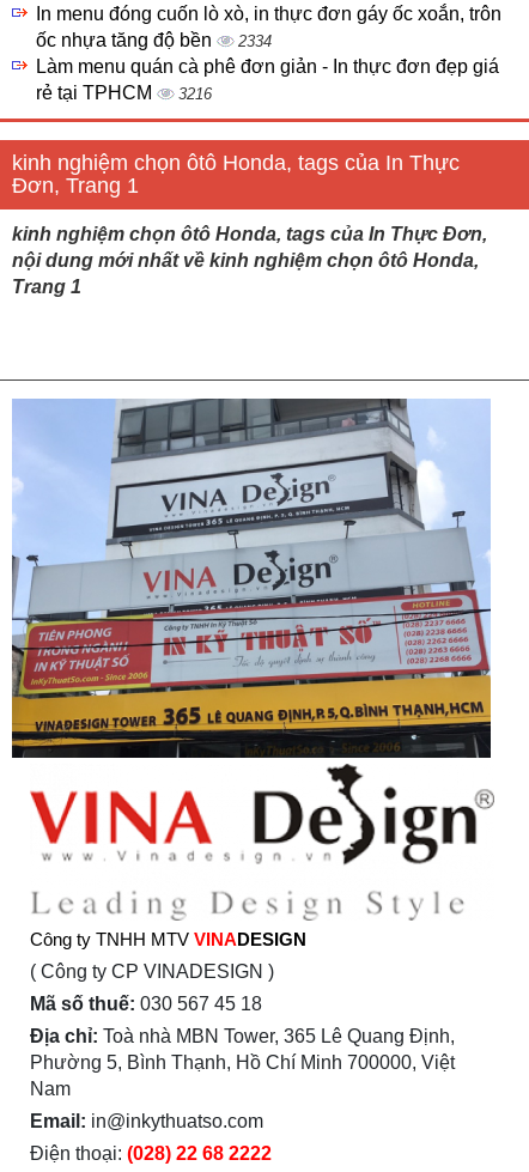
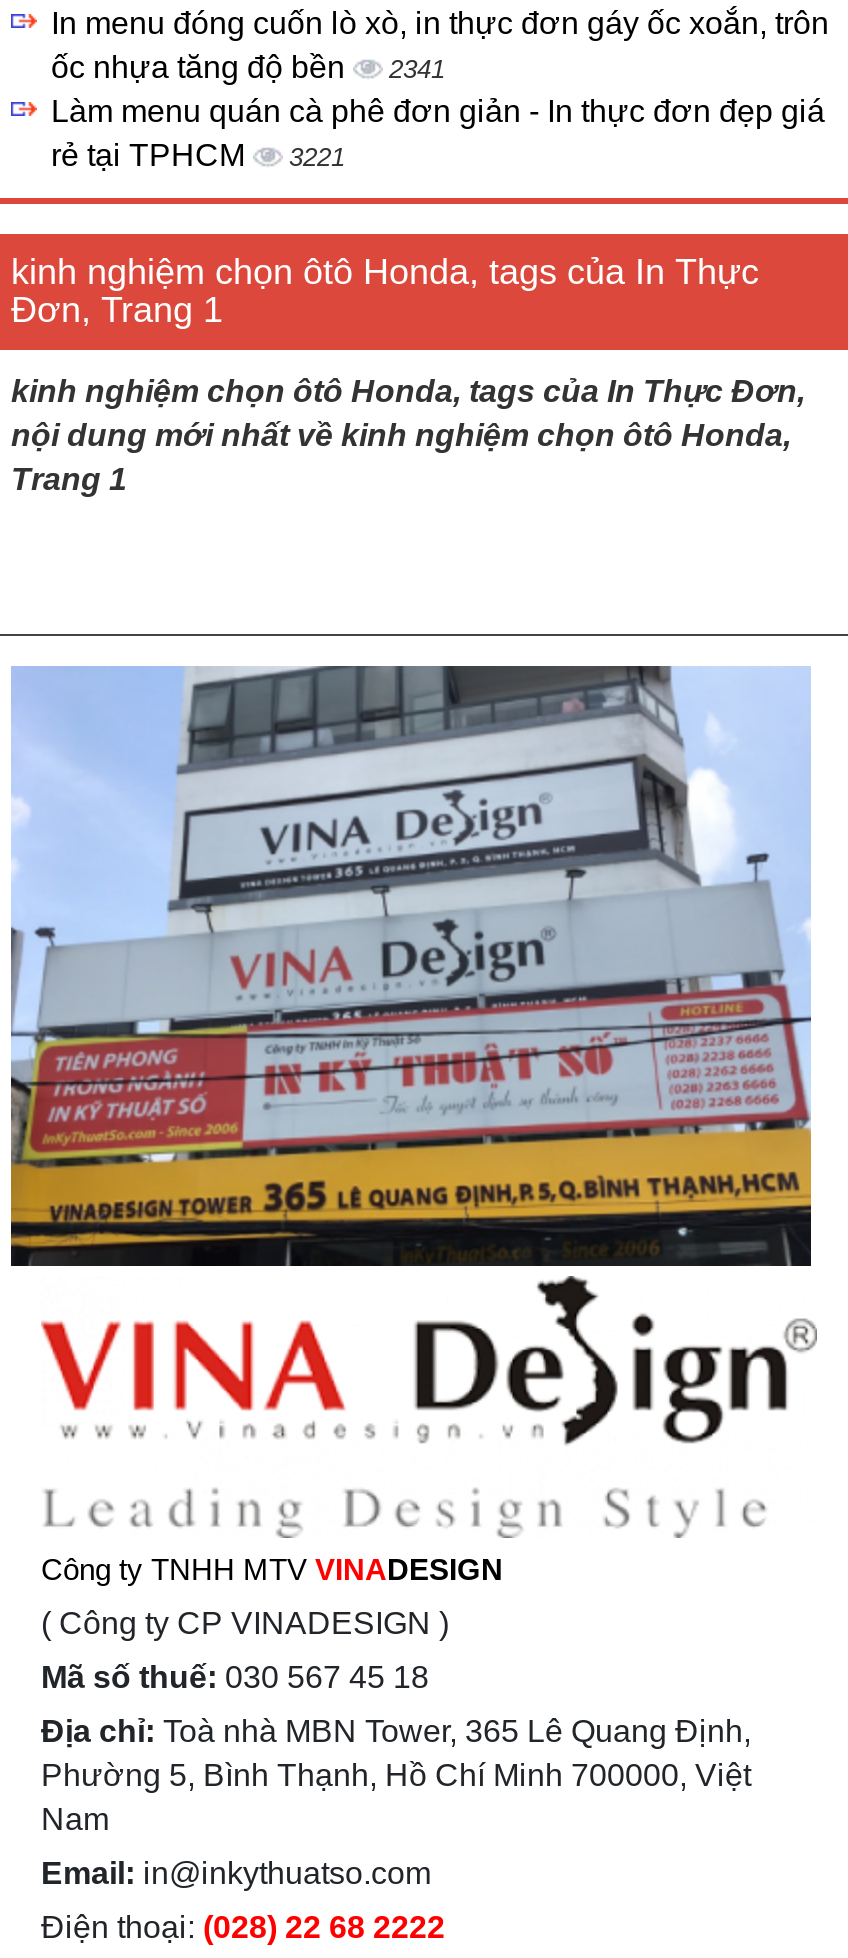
[36,30,272,50] ốc nhựa tăng độ bền 2334 -> [51,50,445,84] ốc nhựa tăng độ bền 2341
[36,83,212,103] rẻ tại TPHCM 3216 -> [51,138,345,172] rẻ tại TPHCM 3221

